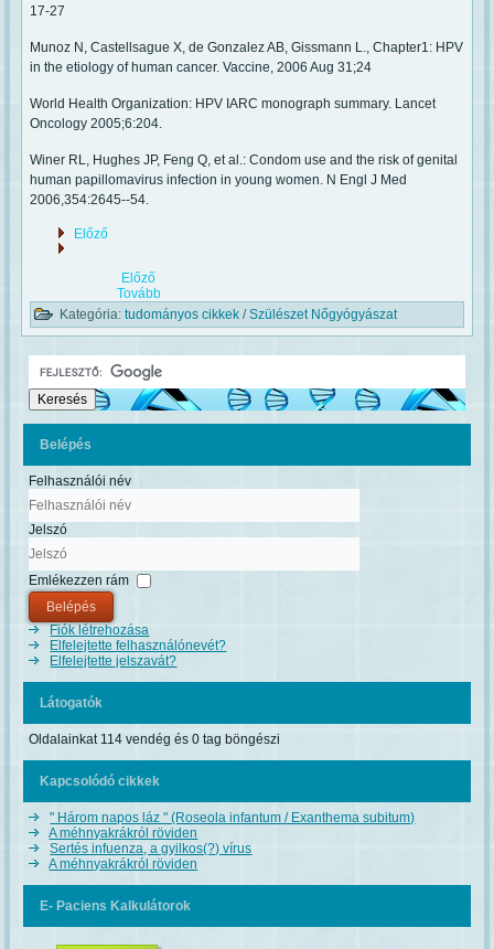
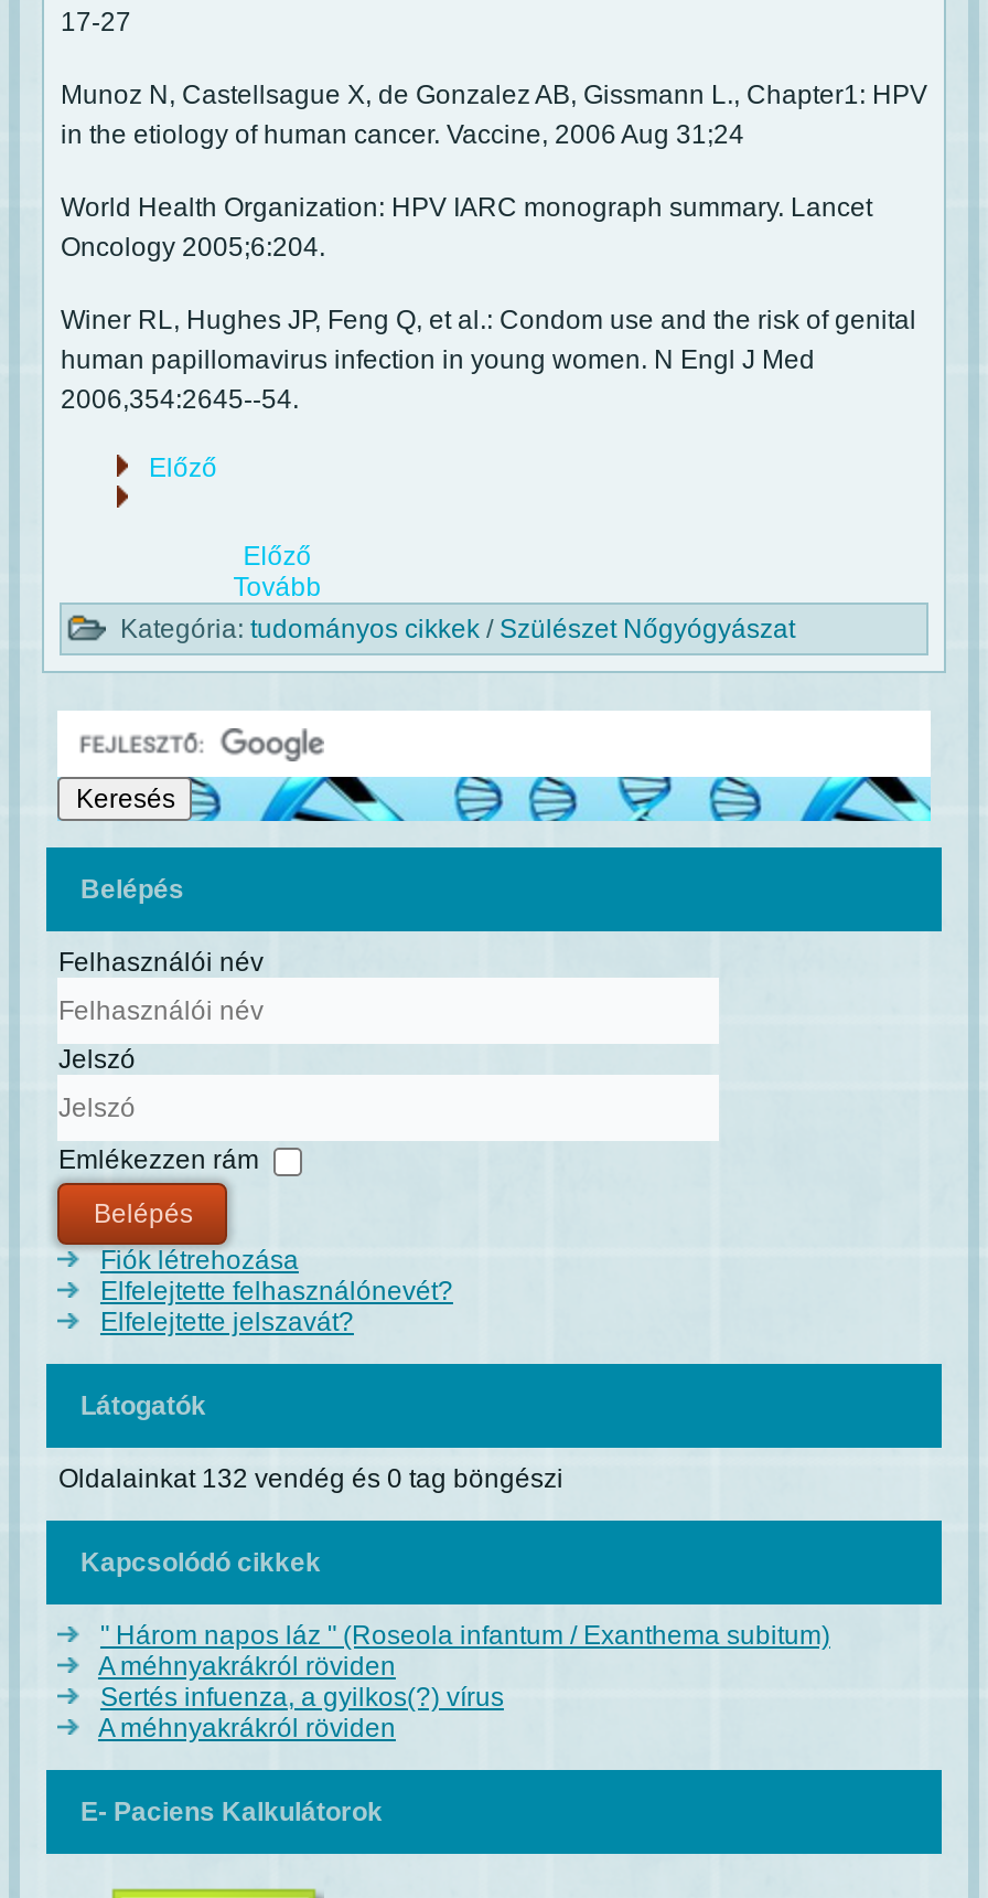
[29,732,281,748] Oldalainkat 114 vendég és 0 tag böngészi -> [58,1464,563,1495] Oldalainkat 132 vendég és 0 tag böngészi

